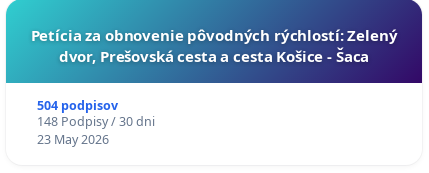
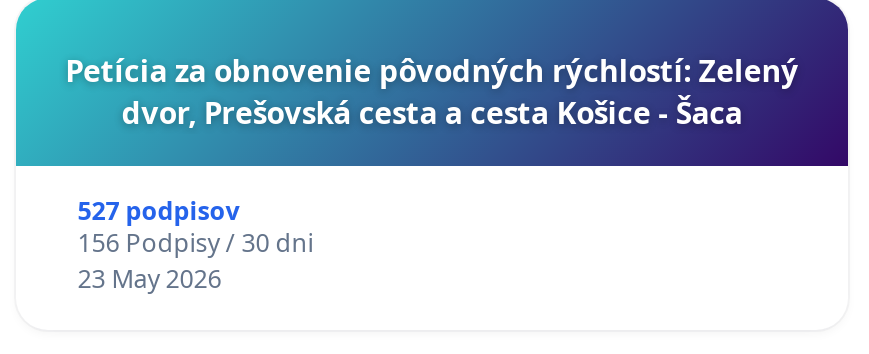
[37,97,118,114] 504 podpisov -> [78,194,240,228] 527 podpisov
[37,113,155,130] 148 Podpisy / 30 dni -> [78,226,314,260] 156 Podpisy / 30 dni

